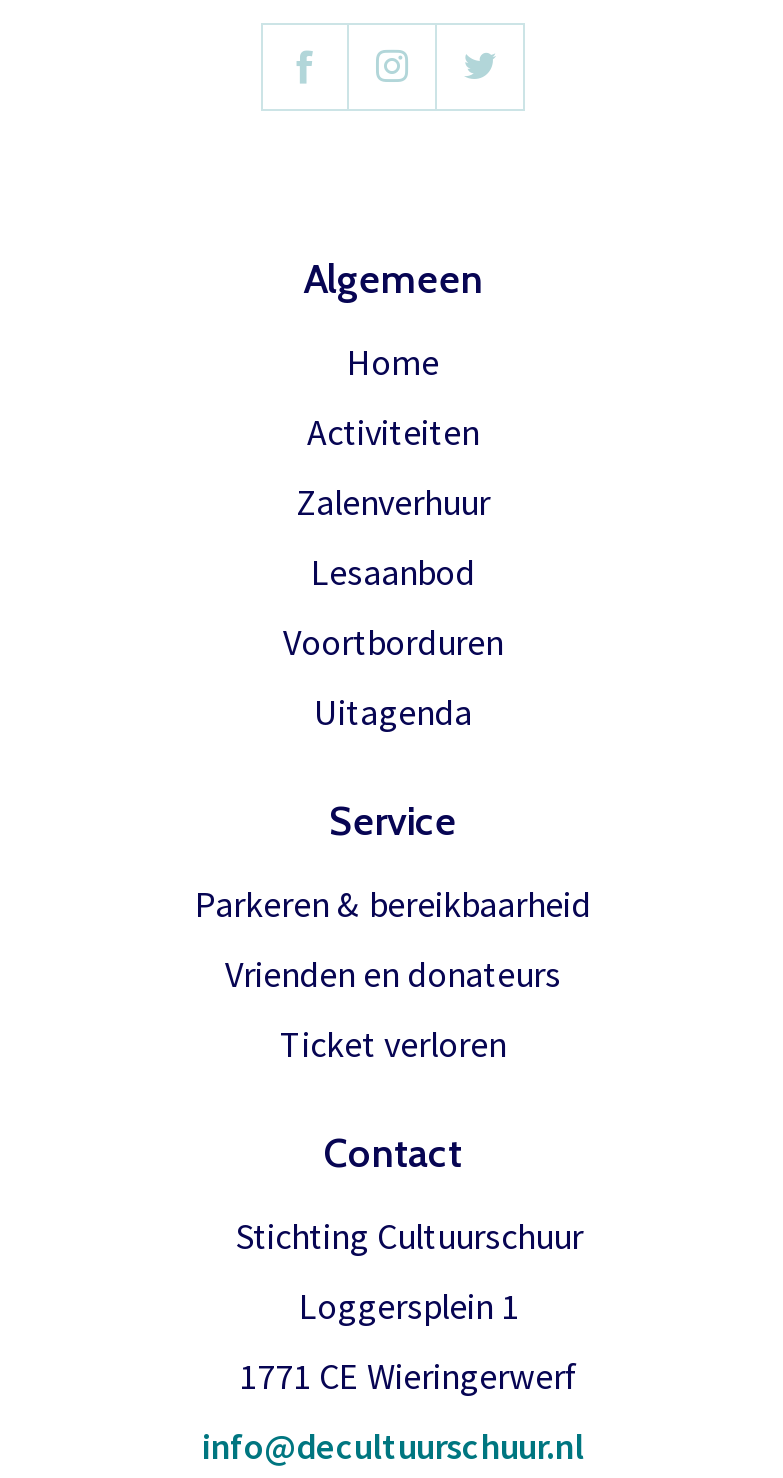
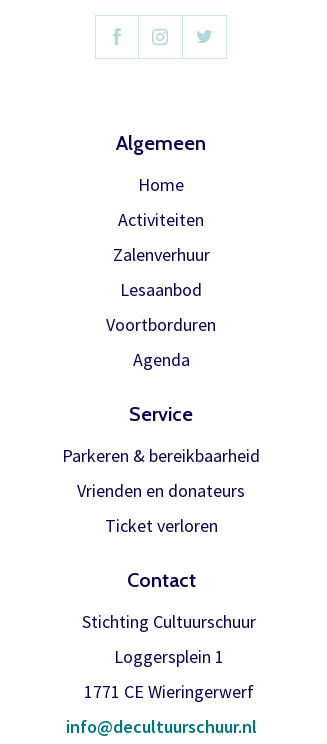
[314,689,472,735] Uitagenda -> [132,348,189,371] Agenda

